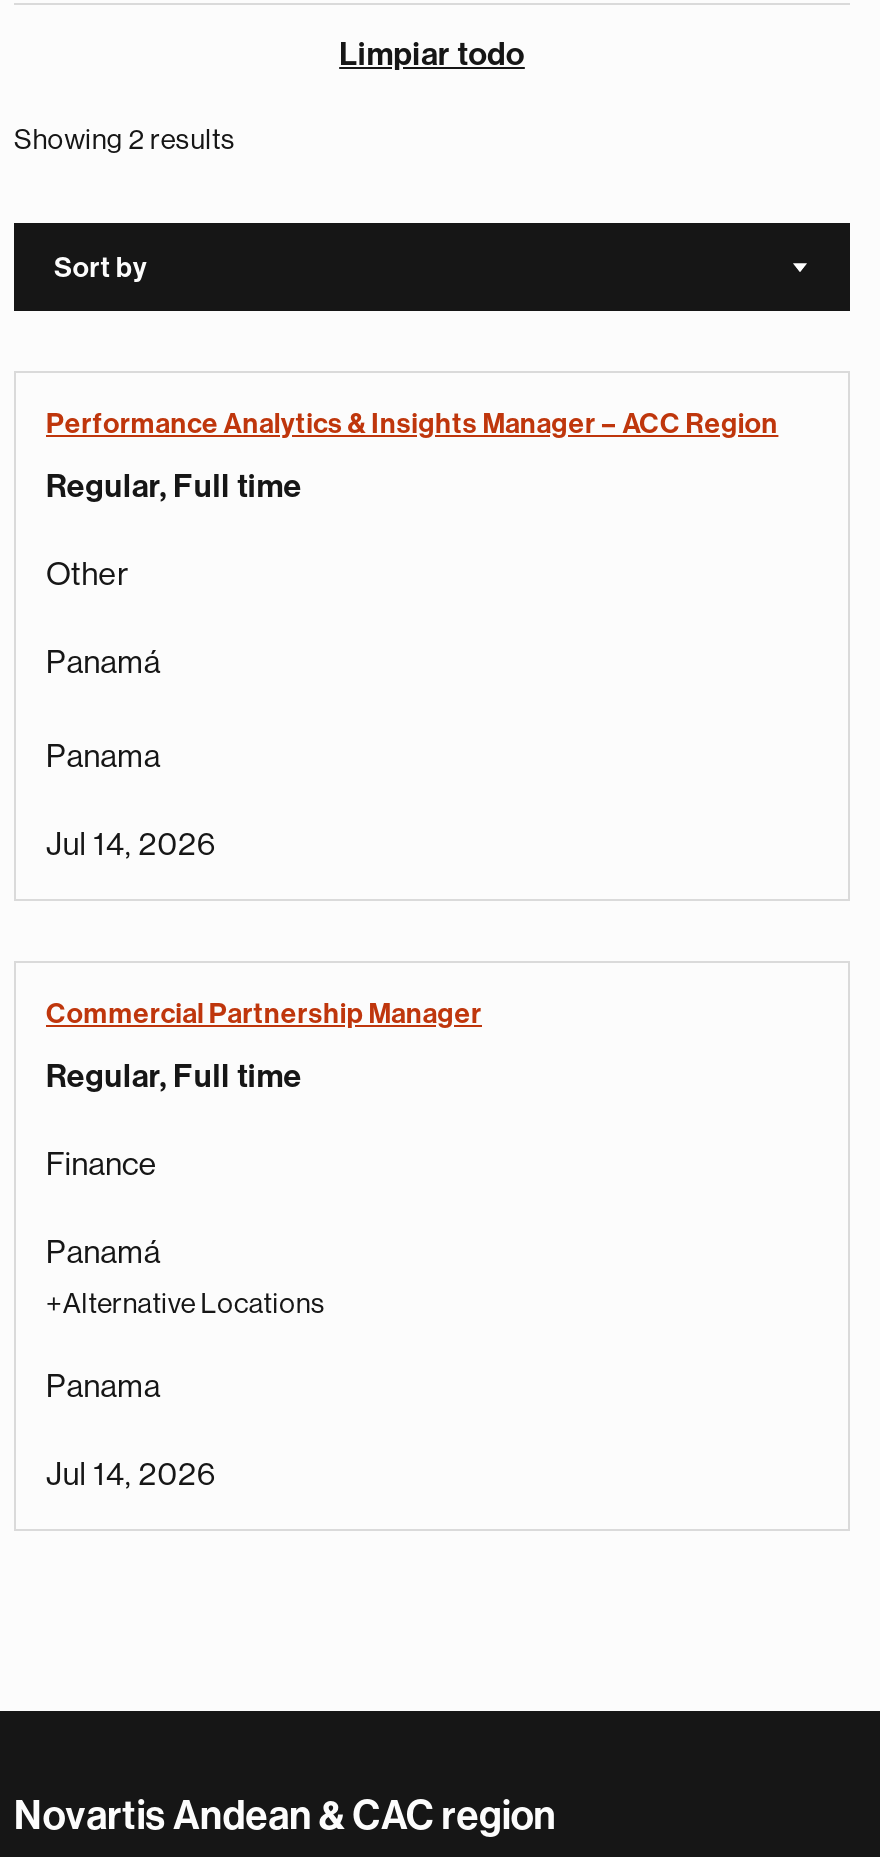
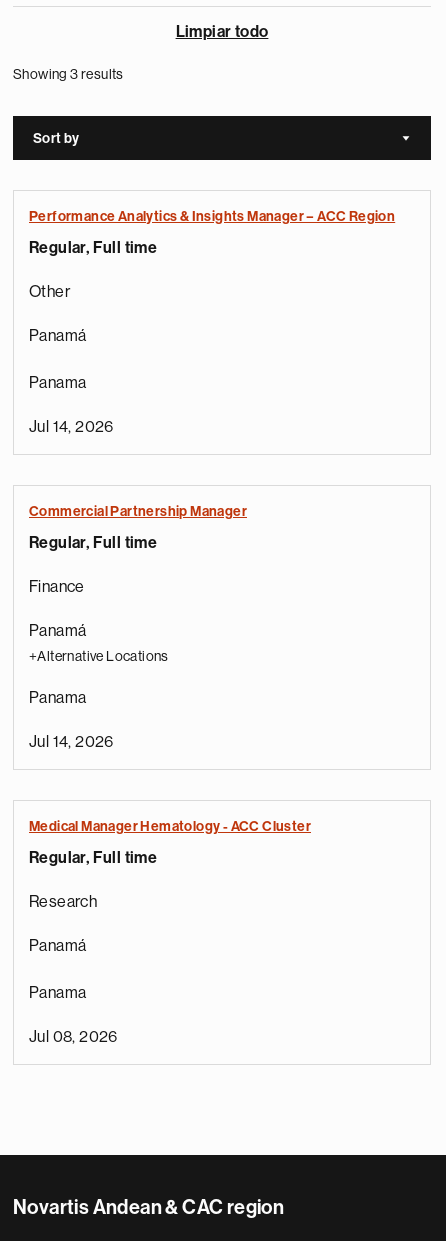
[14,125,236,153] Showing 2 results -> [13,67,124,81] Showing 3 results
none -> [29,819,311,1045] Medical Manager Hematology - ACC Cluster | Regular, Full time | Research | Panamá | Panama | Jul 08, 2026

